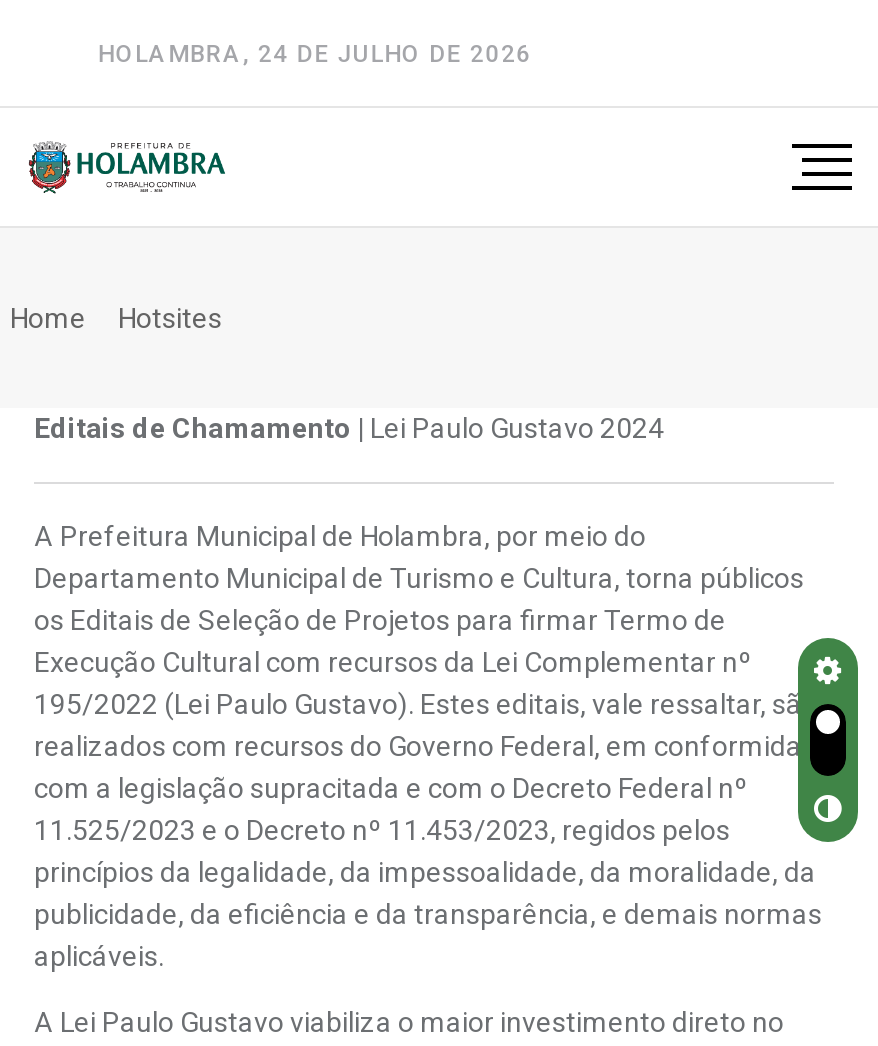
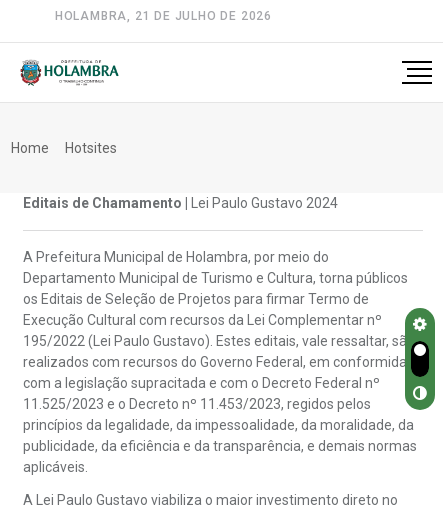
[98,40,532,68] HOLAMBRA, 24 DE JULHO DE 2026 -> [55,9,272,23] HOLAMBRA, 21 DE JULHO DE 2026

